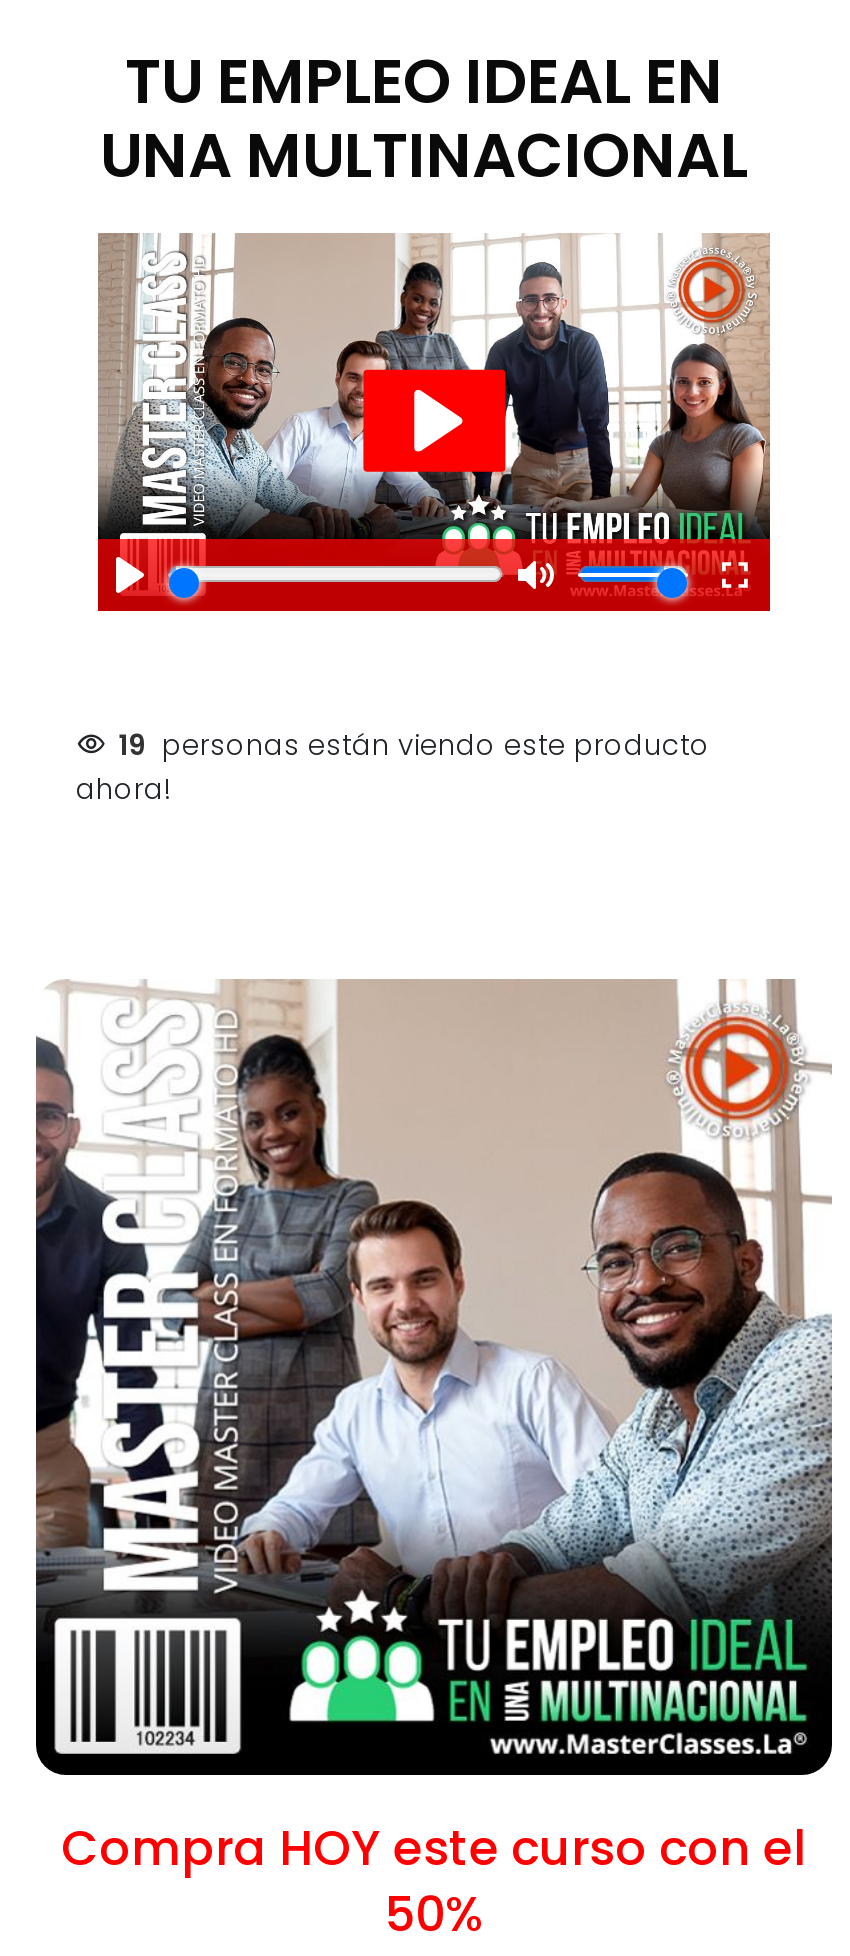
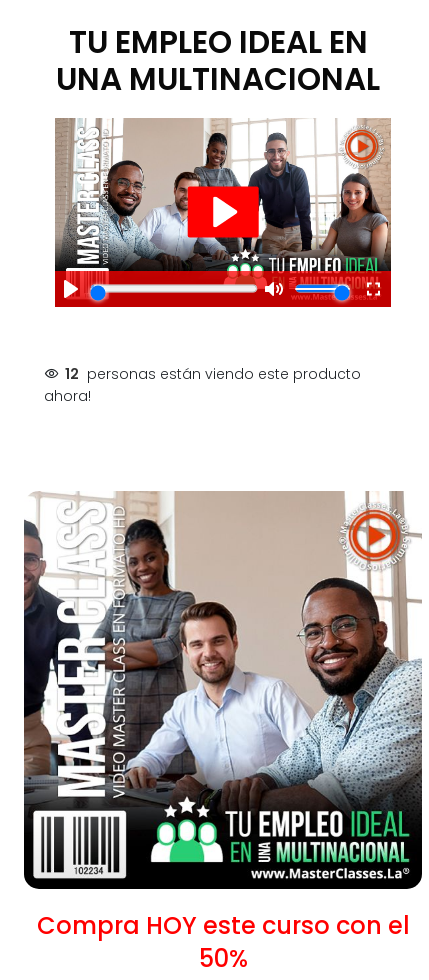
[118,725,710,765] 19 personas están viendo este producto -> [65,364,361,384] 12 personas están viendo este producto

